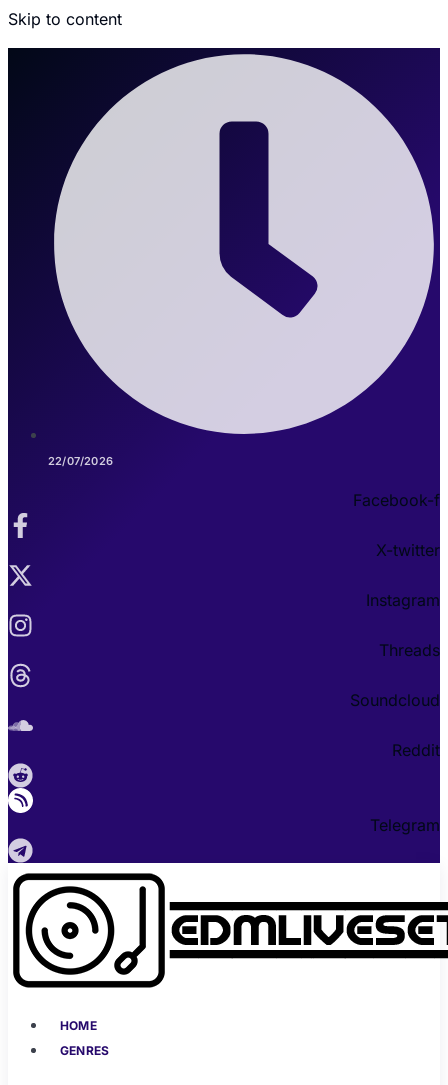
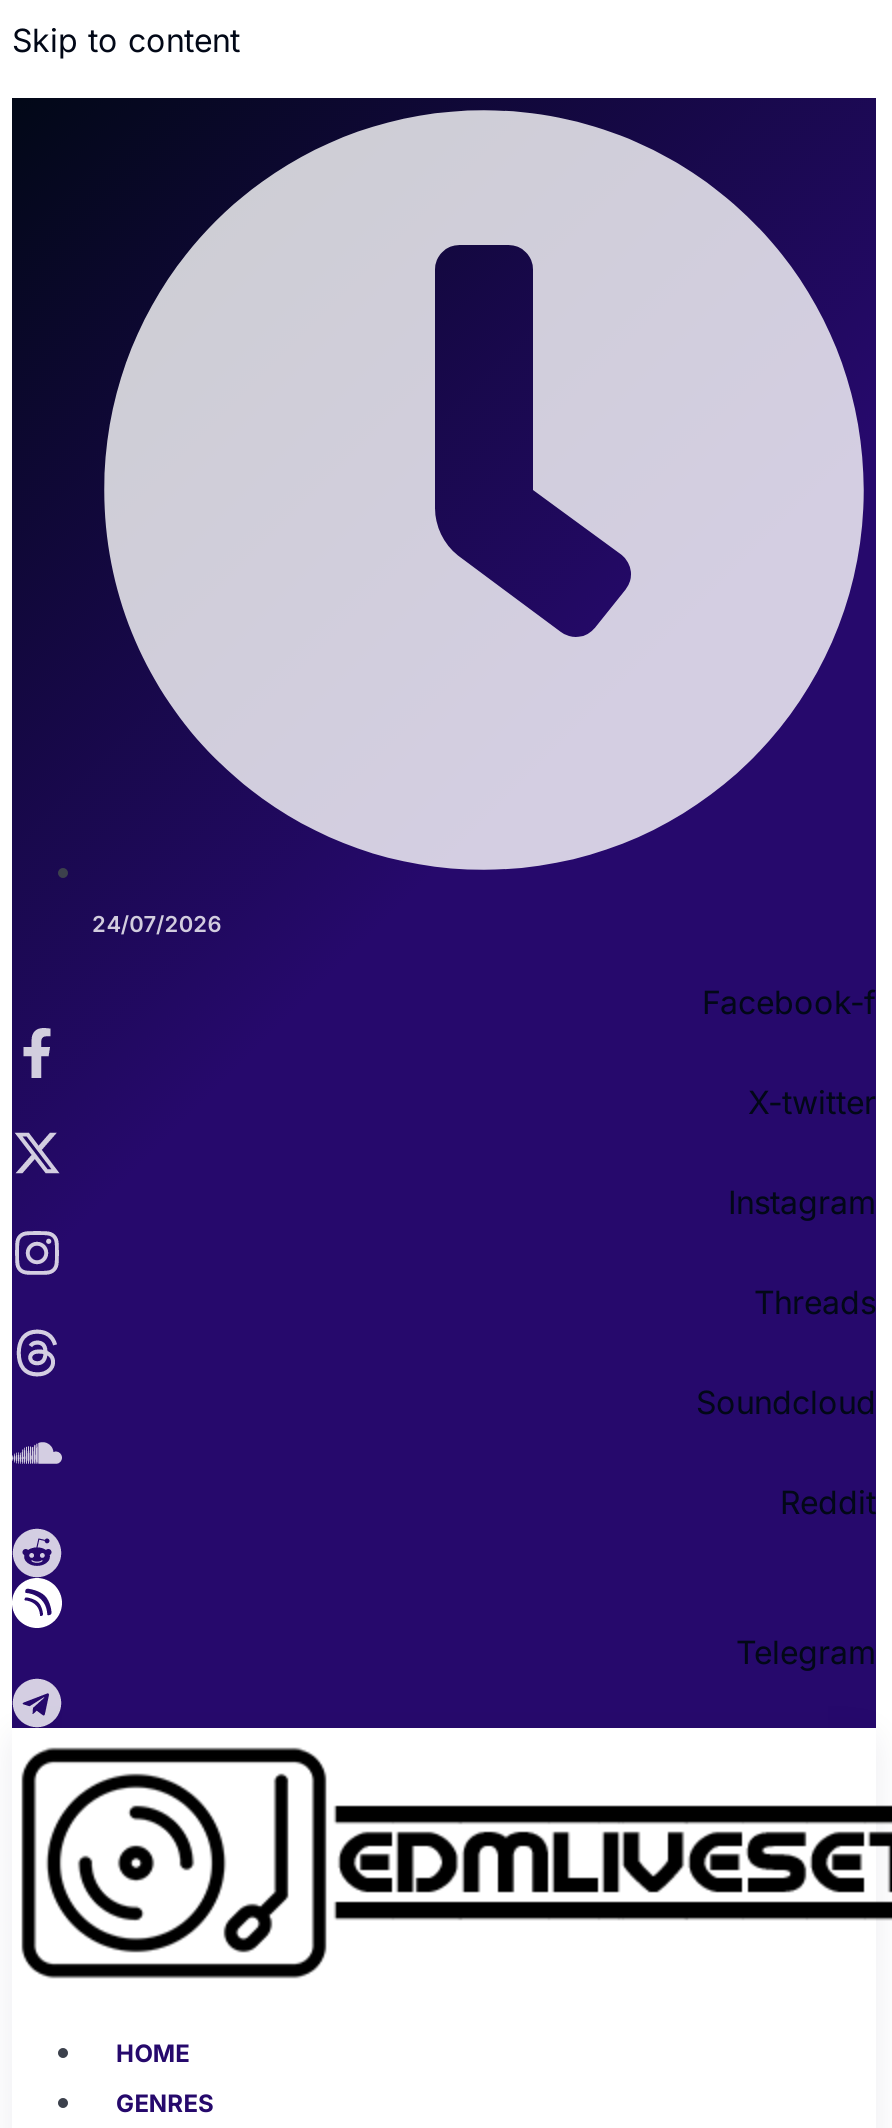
[48,454,113,468] 22/07/2026 -> [92,910,222,938] 24/07/2026

